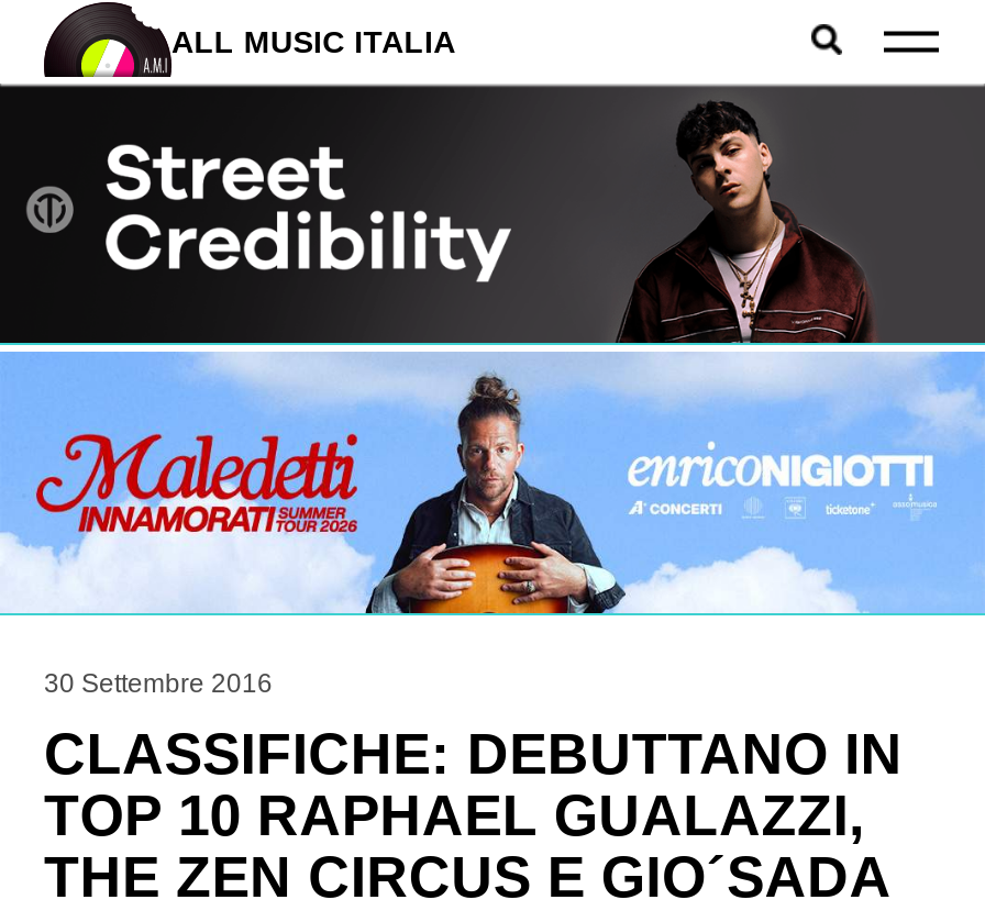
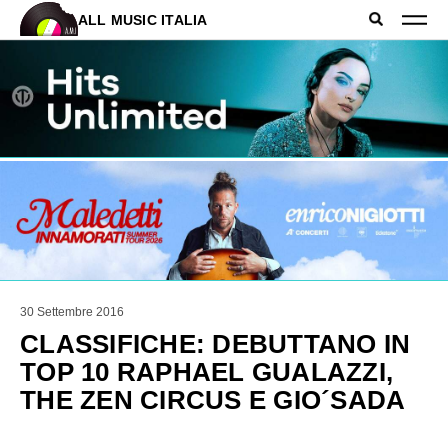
[106,84,978,345] [image] -> [47,39,445,158] [image]

